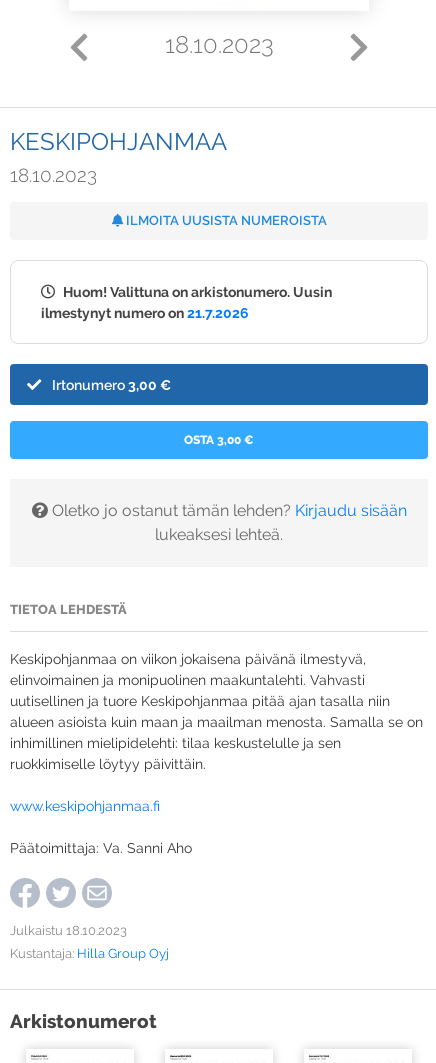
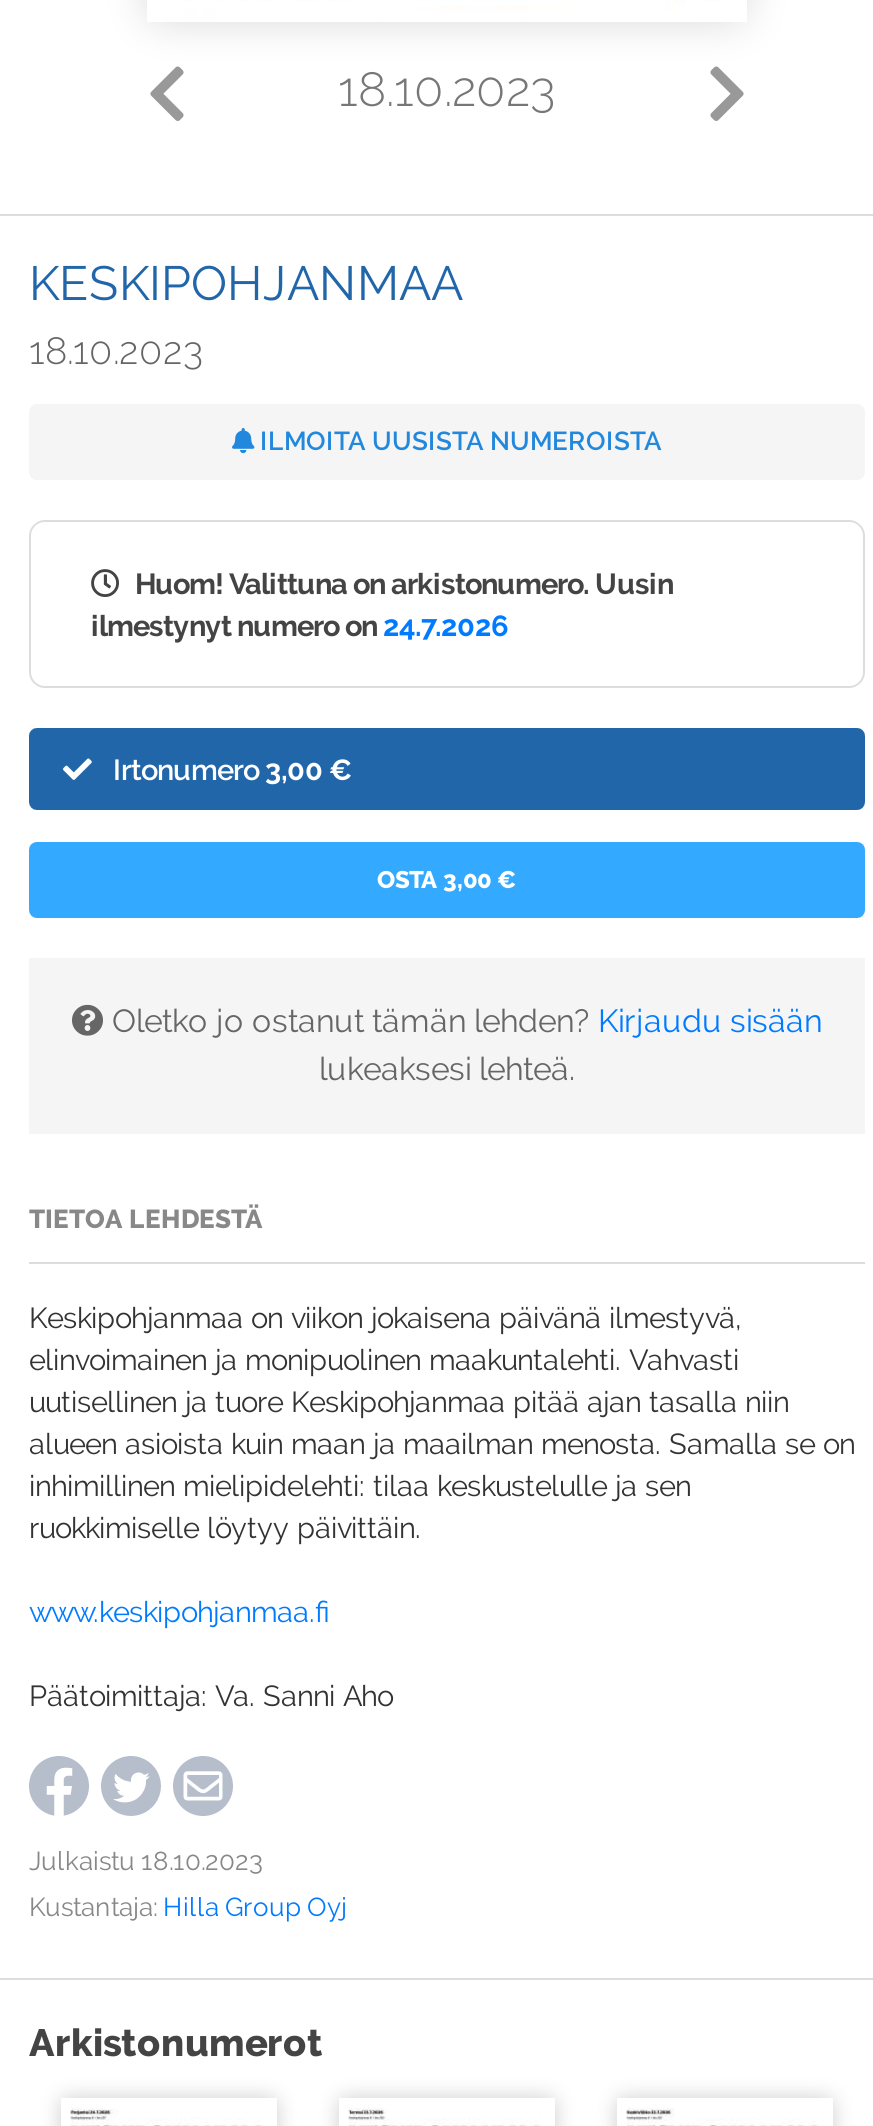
[41,304,249,321] ilmestynyt numero on 21.7.2026 -> [91,609,509,643] ilmestynyt numero on 24.7.2026

